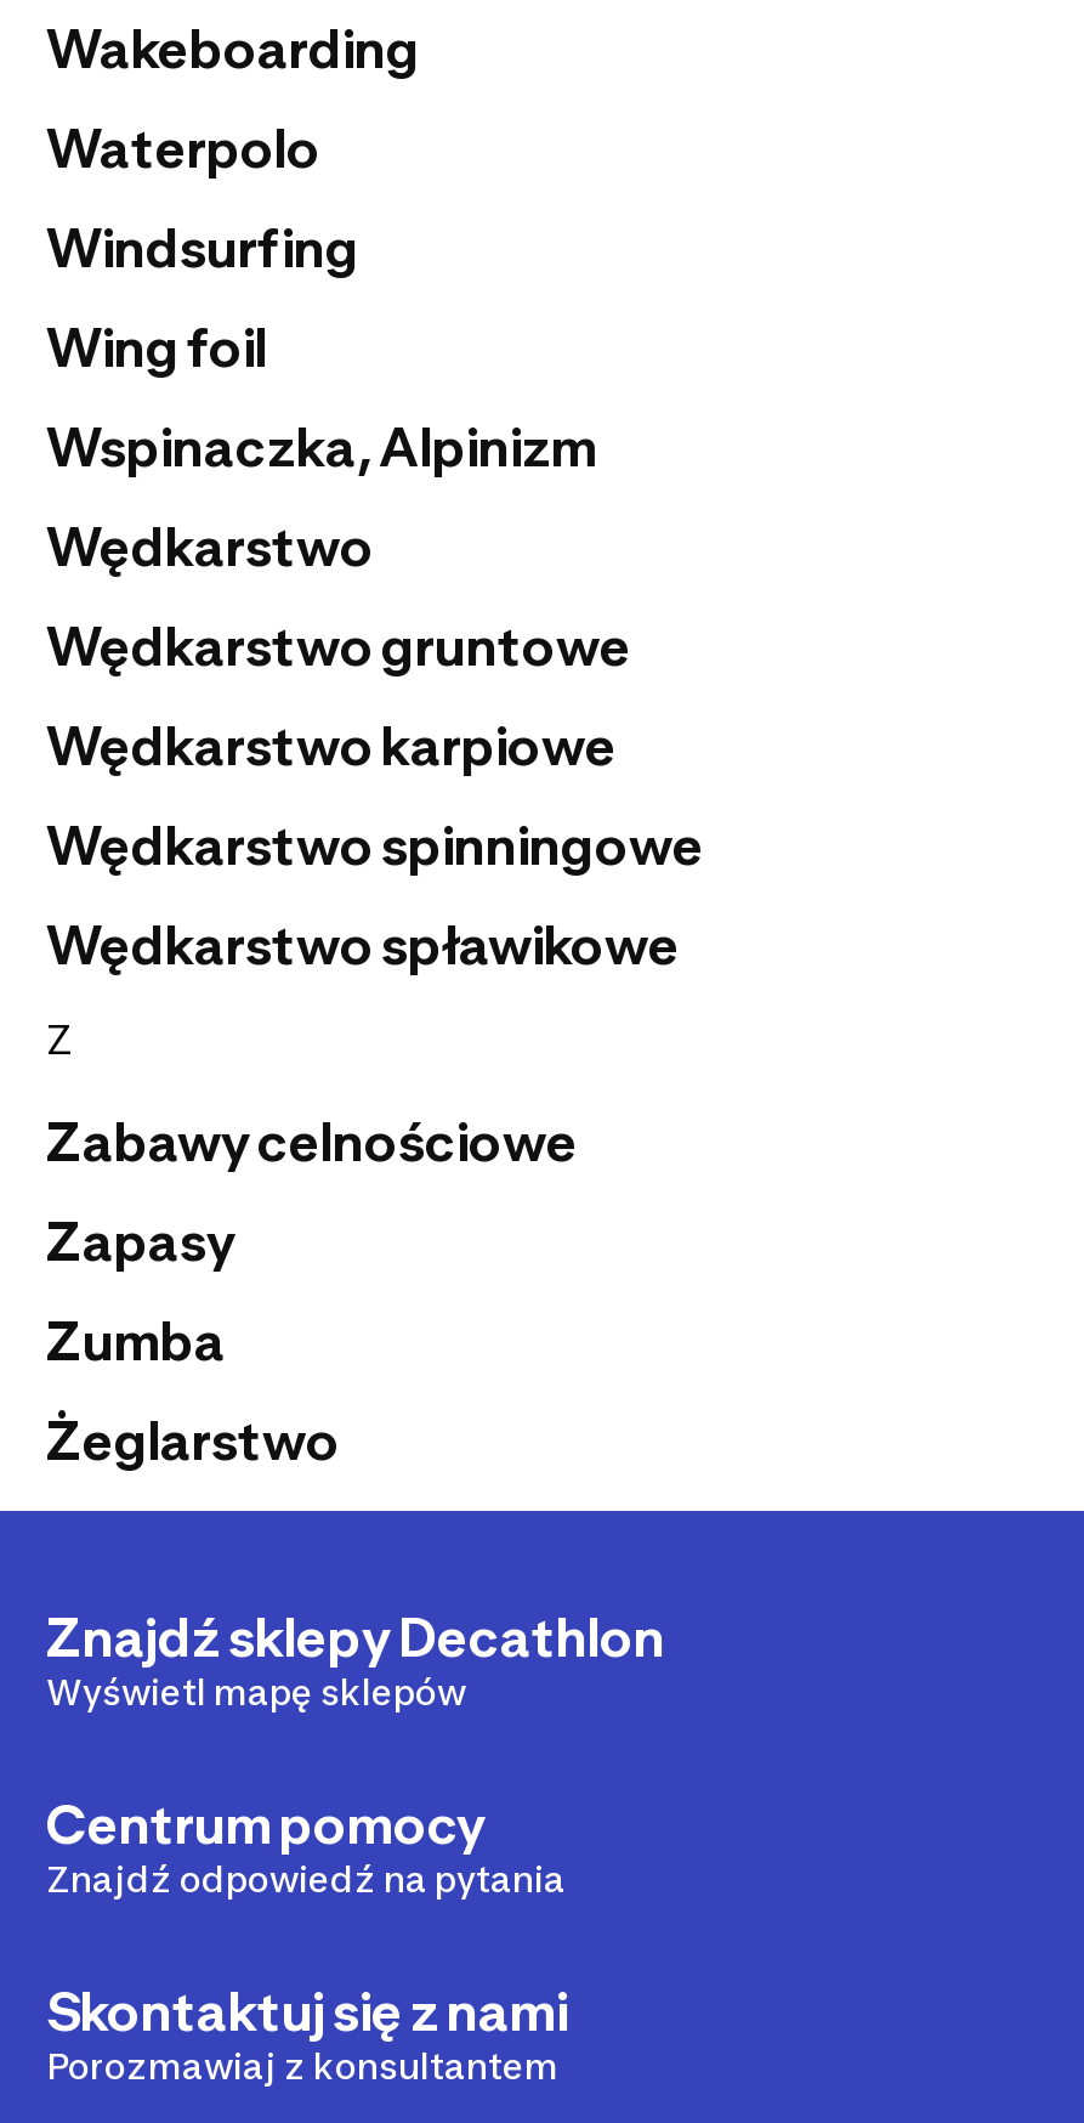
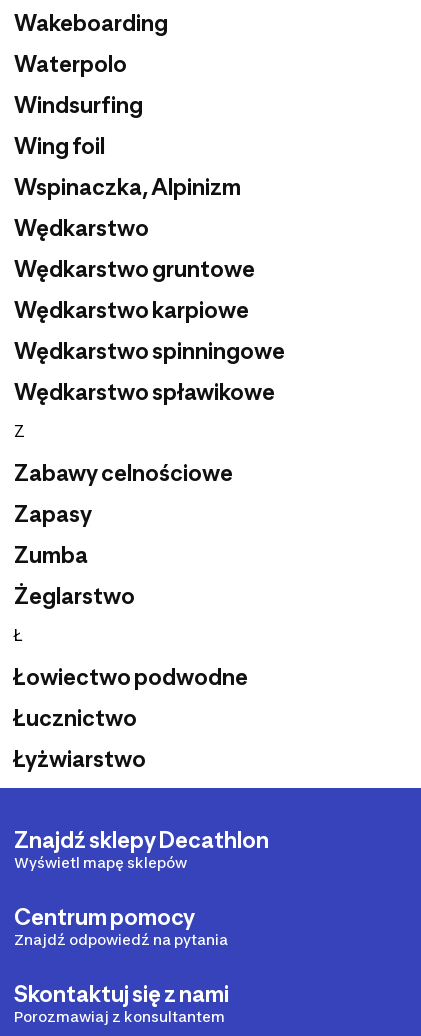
none -> [14,625,248,772] Ł | Łowiectwo podwodne | Łucznictwo | Łyżwiarstwo

